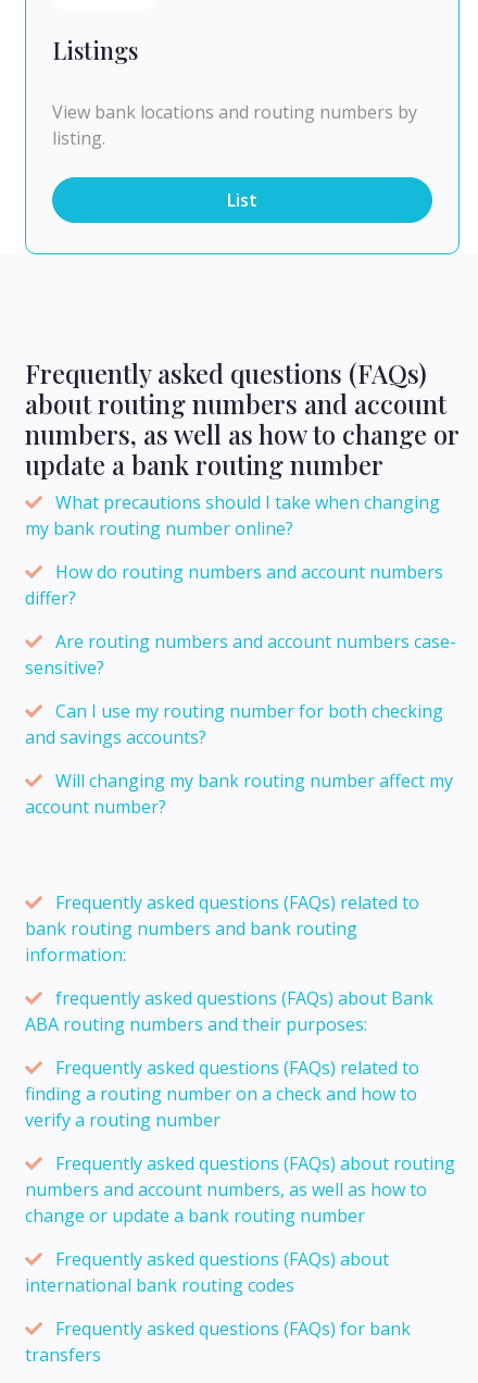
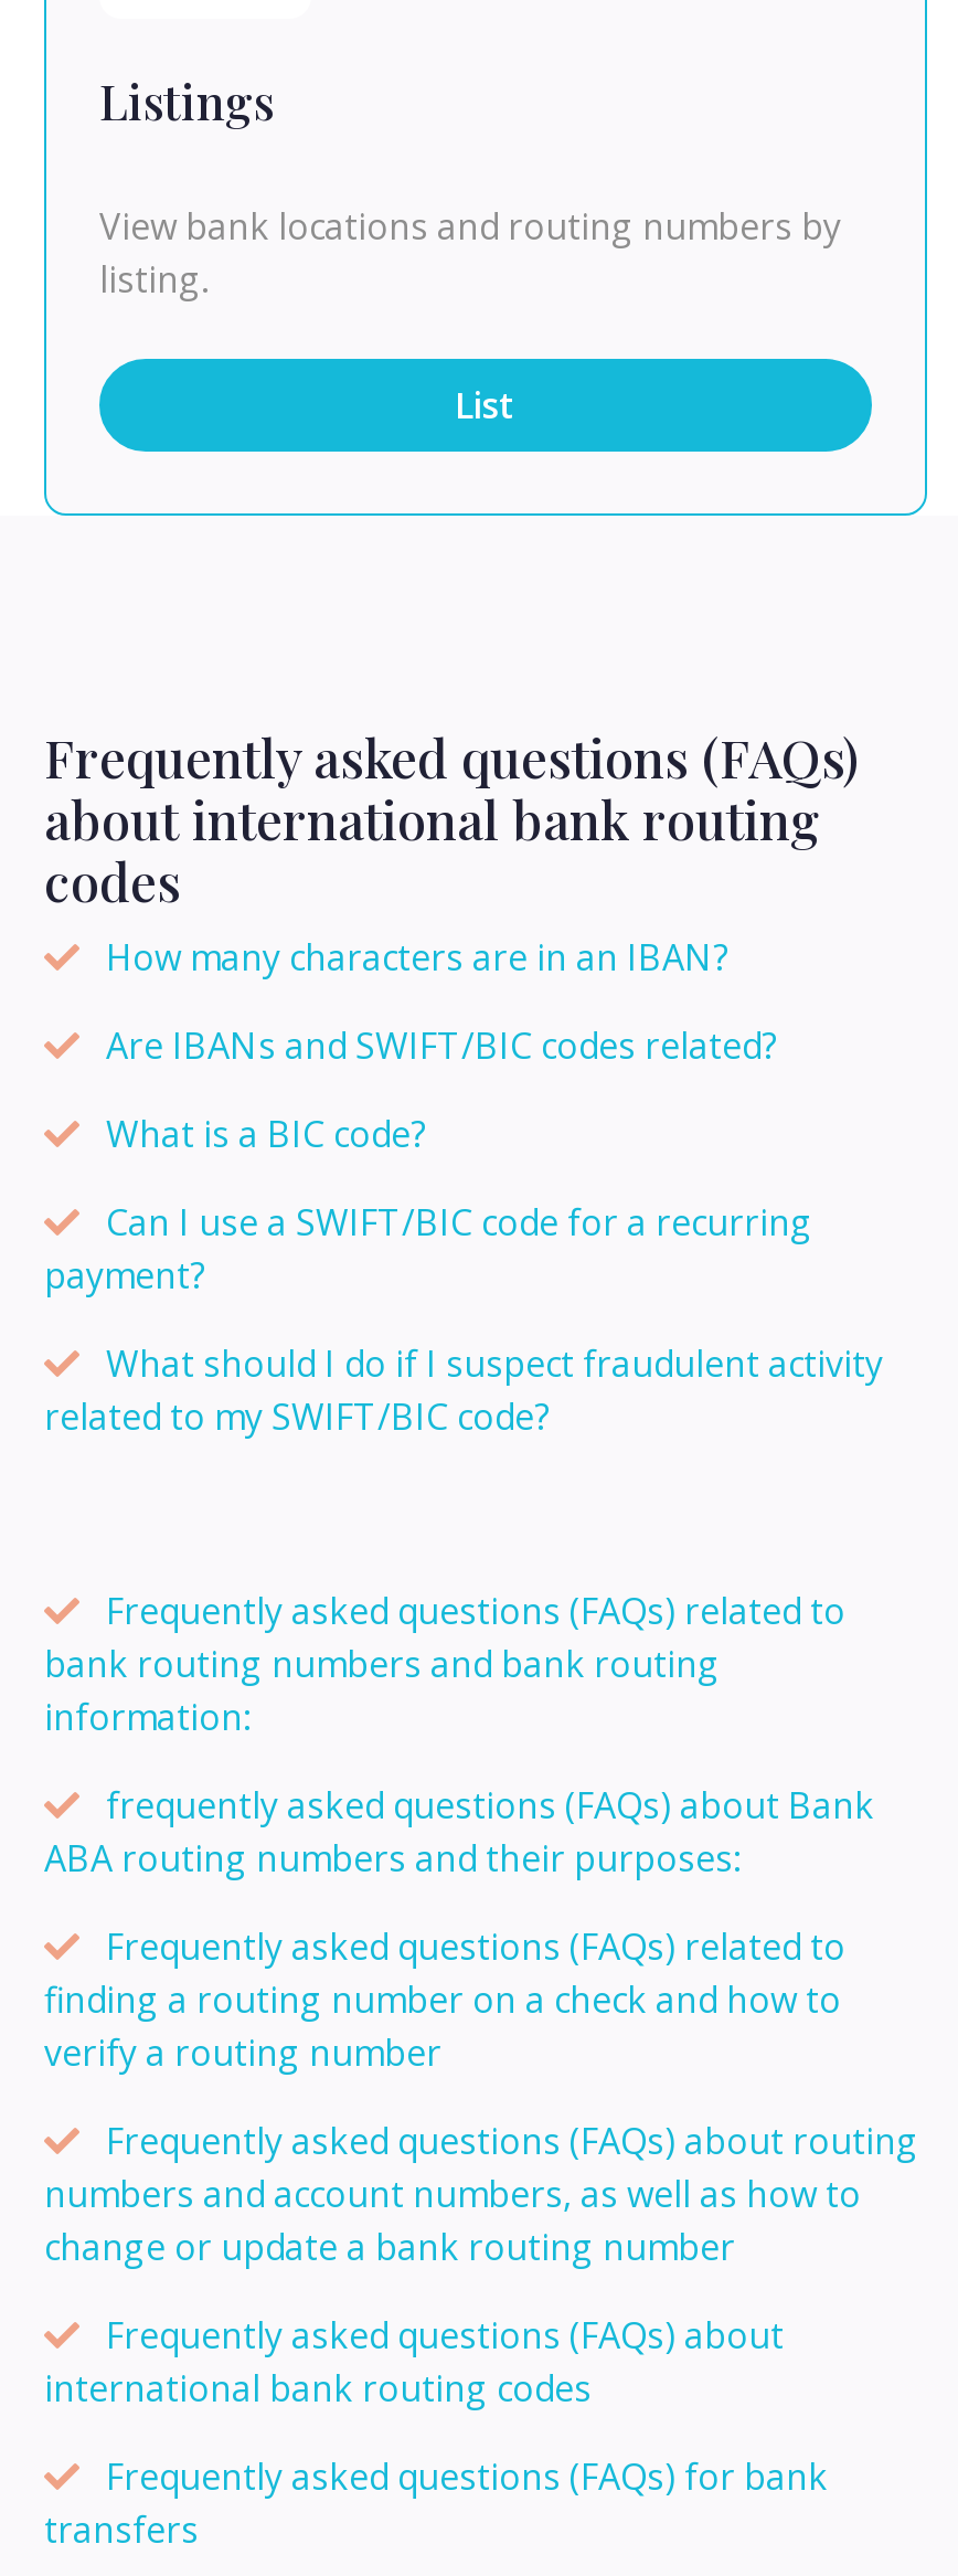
[25,387,460,540] about routing numbers and account | numbers, as well as how to change or | update a bank routing number | What precautions should I take when changing | my bank routing number online? -> [44,785,821,982] about international bank routing | codes | How many characters are in an IBAN?
[25,560,443,610] How do routing numbers and account numbers | differ? -> [106,1021,777,1070] Are IBANs and SWIFT/BIC codes related?
[25,630,456,680] Are routing numbers and account numbers case- | sensitive? -> [106,1110,426,1158] What is a BIC code?
[25,699,443,749] Can I use my routing number for both checking | and savings accounts? -> [44,1198,812,1300] Can I use a SWIFT/BIC code for a recurring | payment?
[25,769,453,819] Will changing my bank routing number affect my | account number? -> [44,1339,883,1441] What should I do if I suspect fraudulent activity | related to my SWIFT/BIC code?

